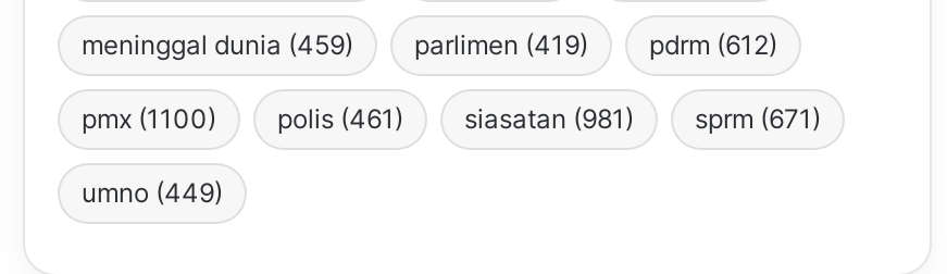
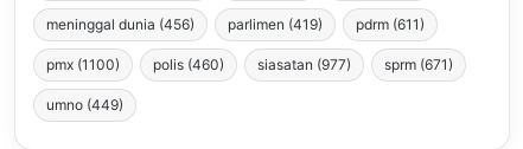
[82,29,353,62] meninggal dunia (459) -> [46,16,194,33] meninggal dunia (456)
[649,29,777,62] pdrm (612) -> [356,16,425,33] pdrm (611)
[277,103,403,135] polis (461) -> [153,56,224,74] polis (460)
[464,103,634,135] siasatan (981) -> [257,56,351,74] siasatan (977)

